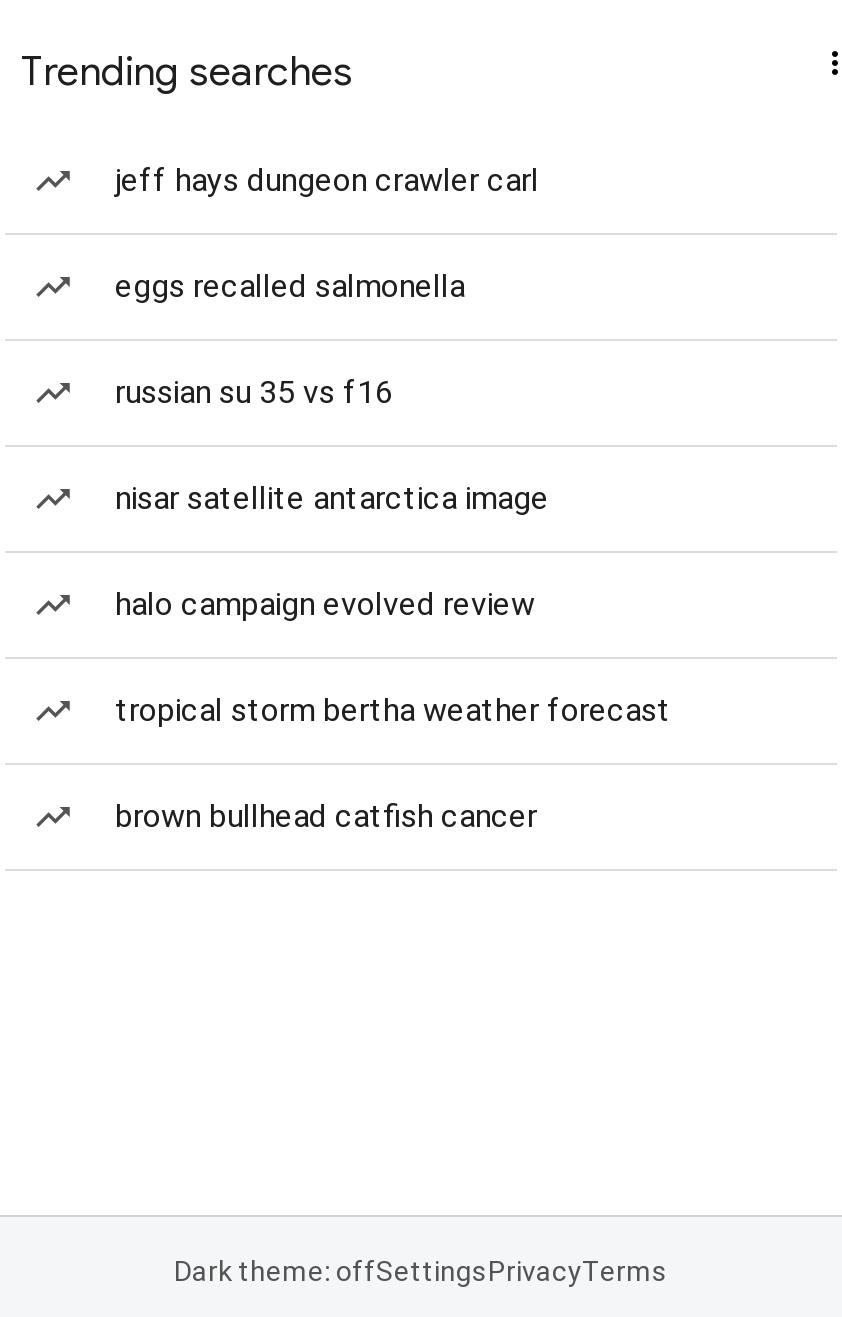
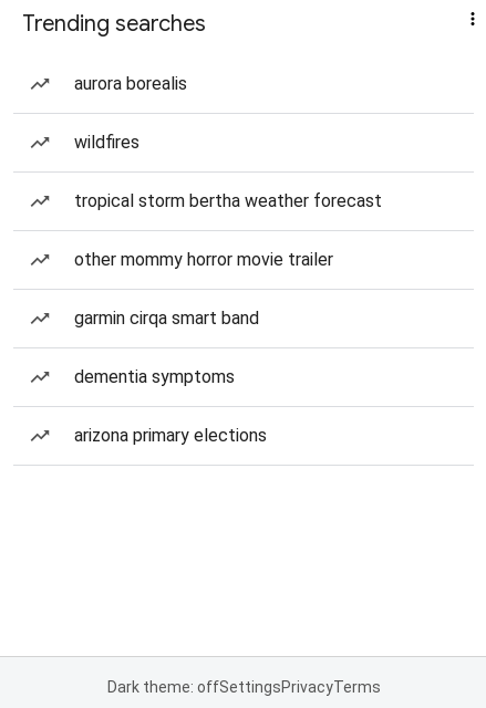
[115,161,549,623] jeff hays dungeon crawler carl | eggs recalled salmonella | russian su 35 vs f16 | nisar satellite antarctica image | halo campaign evolved review -> [74,73,187,153] aurora borealis | wildfires
moved [115,691,671,729] -> [74,190,382,211]: tropical storm bertha weather forecast
[115,797,537,835] brown bullhead catfish cancer -> [74,249,333,446] other mommy horror movie trailer | garmin cirqa smart band | dementia symptoms | arizona primary elections

